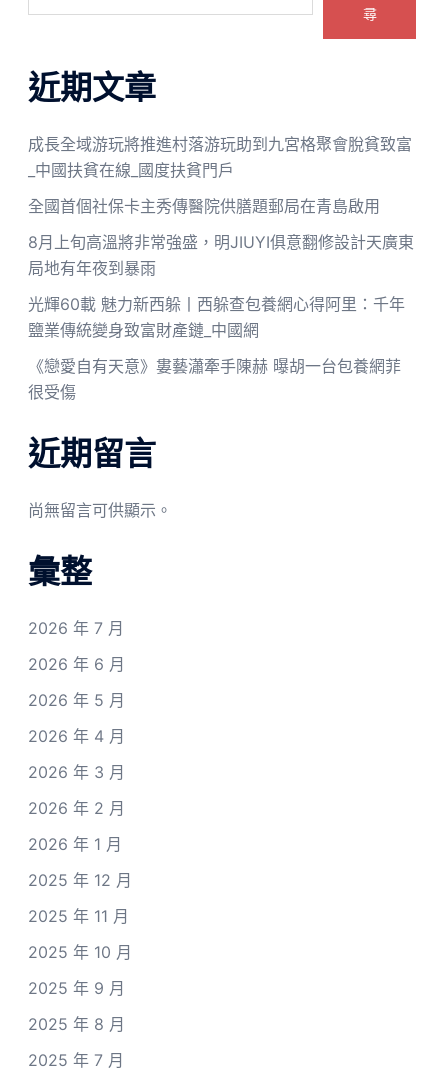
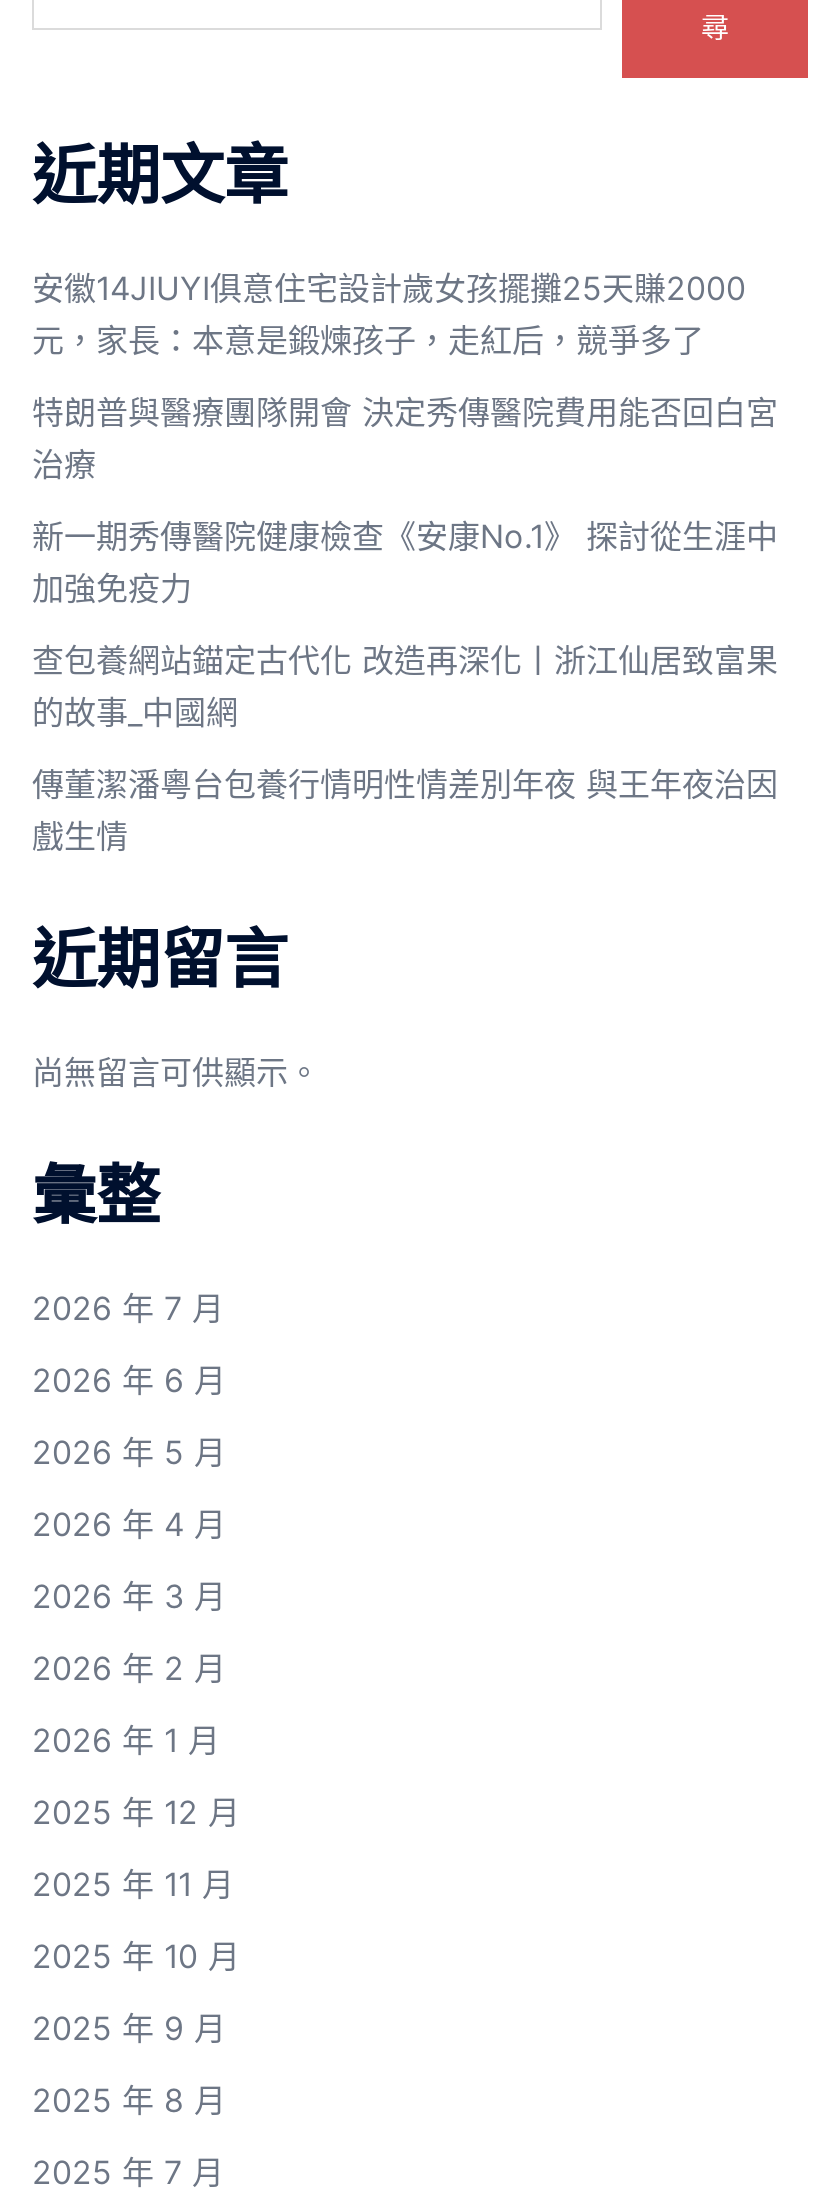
[28,134,412,180] 成長全域游玩將推進村落游玩助到九宮格聚會脫貧致富 | _中國扶貧在線_國度扶貧門戶 -> [32,268,746,360] 安徽14JIUYI俱意住宅設計歲女孩擺攤25天賺2000 | 元，家長：本意是鍛煉孩子，走紅后，競爭多了
[28,196,380,216] 全國首個社保卡主秀傳醫院供膳題郵局在青島啟用 -> [32,392,778,484] 特朗普與醫療團隊開會 決定秀傳醫院費用能否回白宮 | 治療
[28,232,414,278] 8月上旬高溫將非常強盛，明JIUYI俱意翻修設計天廣東 | 局地有年夜到暴雨 -> [32,516,778,608] 新一期秀傳醫院健康檢查《安康No.1》 探討從生涯中 | 加強免疫力
[28,294,405,340] 光輝60載 魅力新西躲丨西躲查包養網心得阿里：千年 | 鹽業傳統變身致富財產鏈_中國網 -> [32,640,778,732] 查包養網站錨定古代化 改造再深化丨浙江仙居致富果 | 的故事_中國網
[28,356,401,402] 《戀愛自有天意》婁藝瀟牽手陳赫 曝胡一台包養網菲 | 很受傷 -> [32,764,778,856] 傳董潔潘粵台包養行情明性情差別年夜 與王年夜治因 | 戲生情

